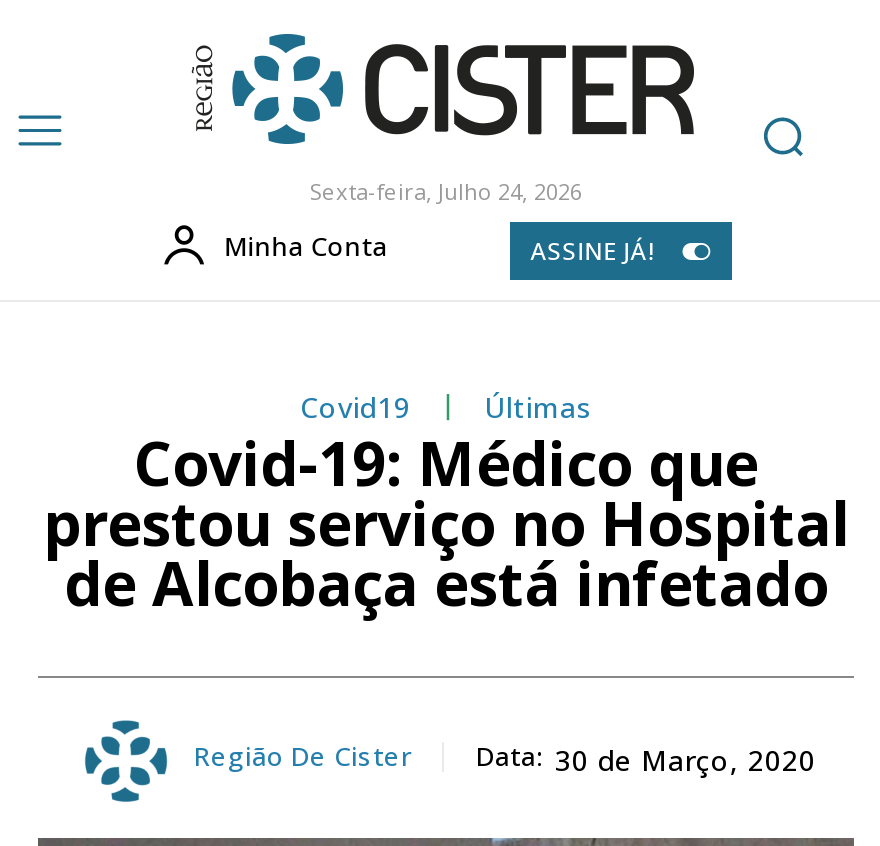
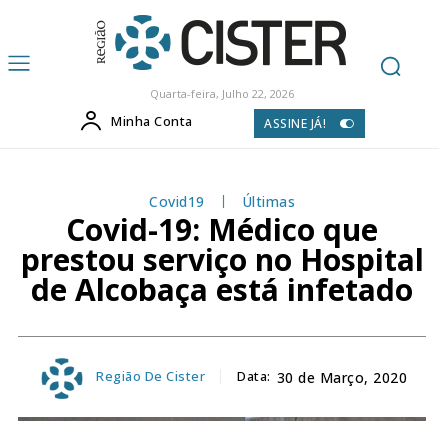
[310,176,582,206] Sexta-feira, Julho 24, 2026 -> [150,86,294,101] Quarta-feira, Julho 22, 2026

